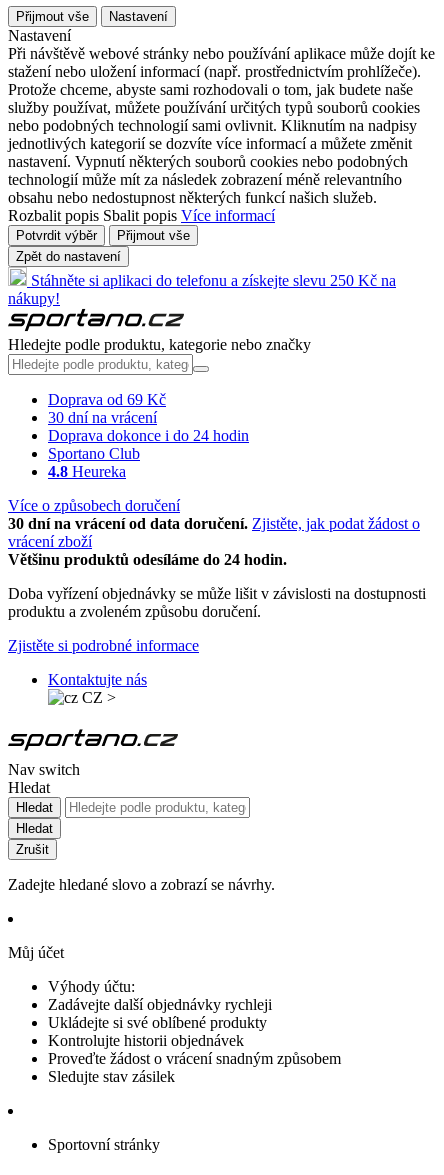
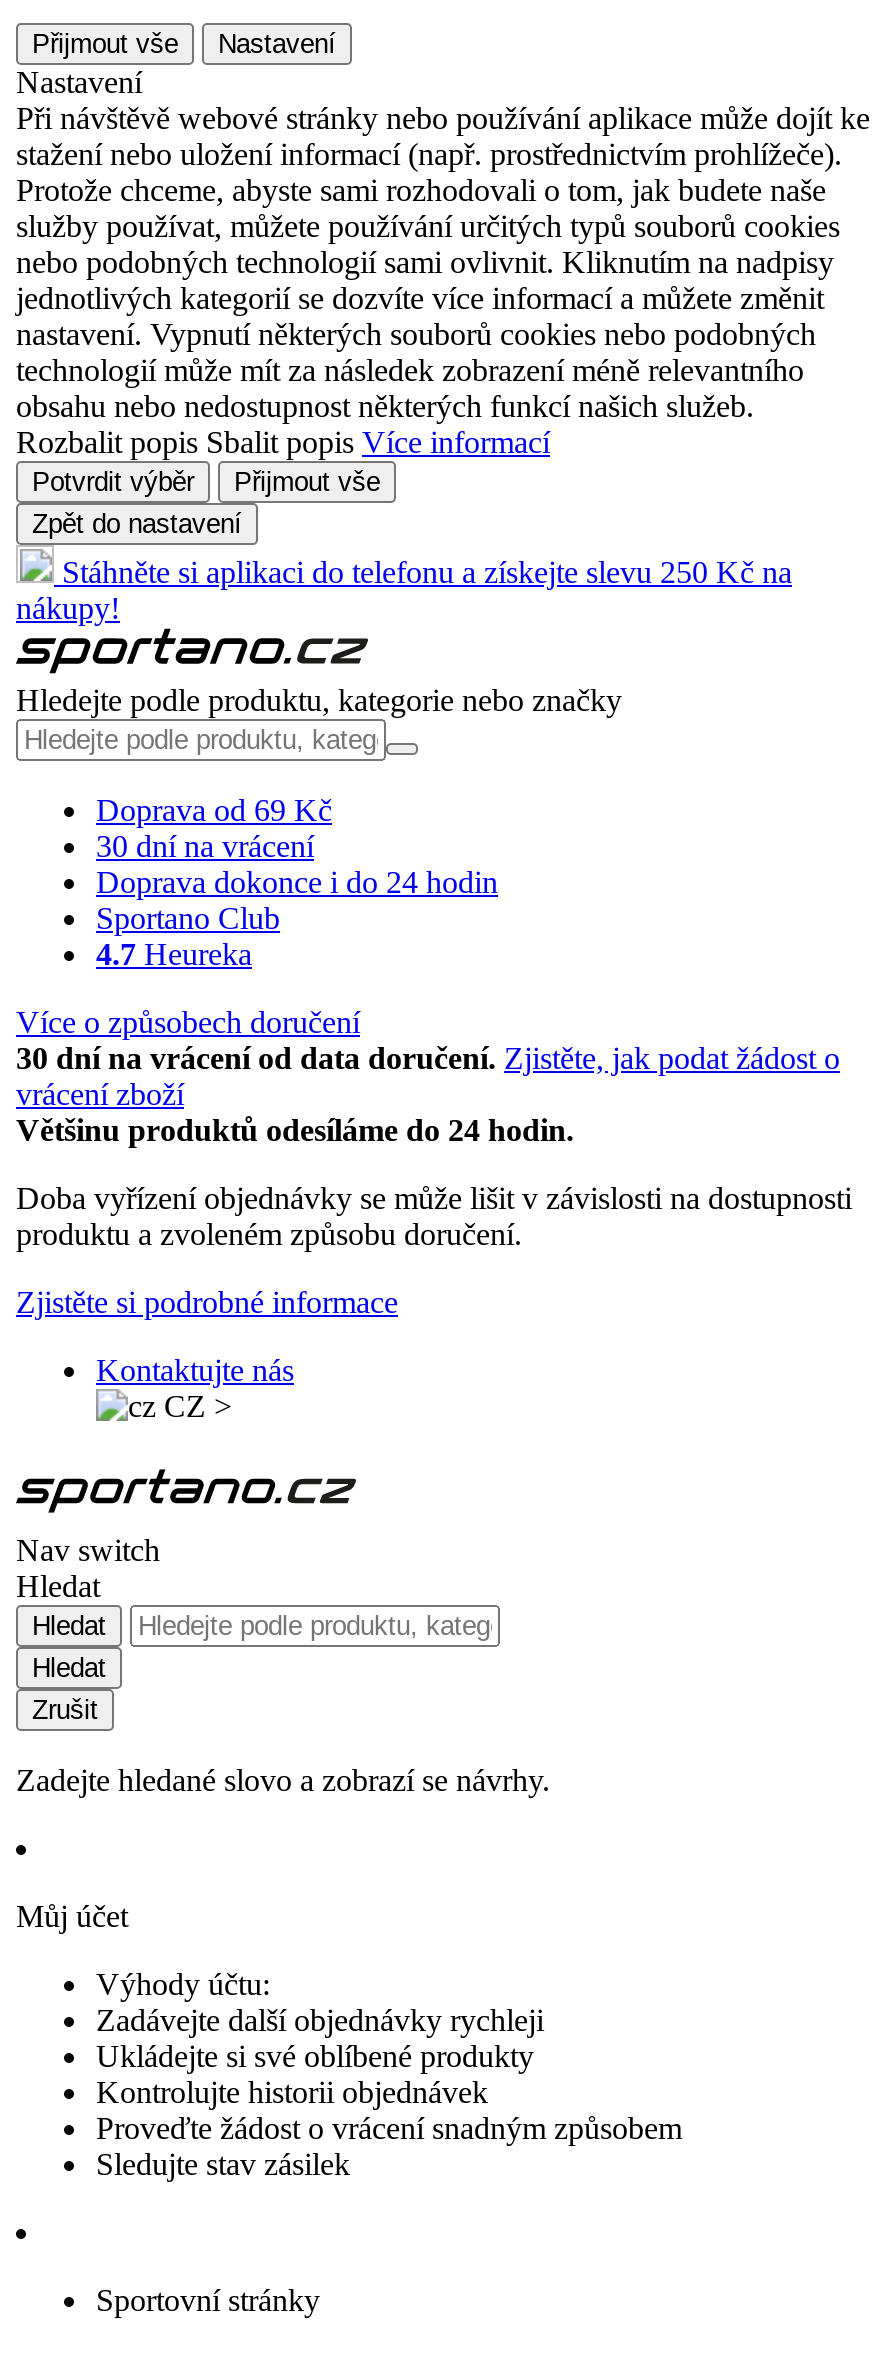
[48,463,126,480] 4.8 Heureka -> [96,937,252,971] 4.7 Heureka

